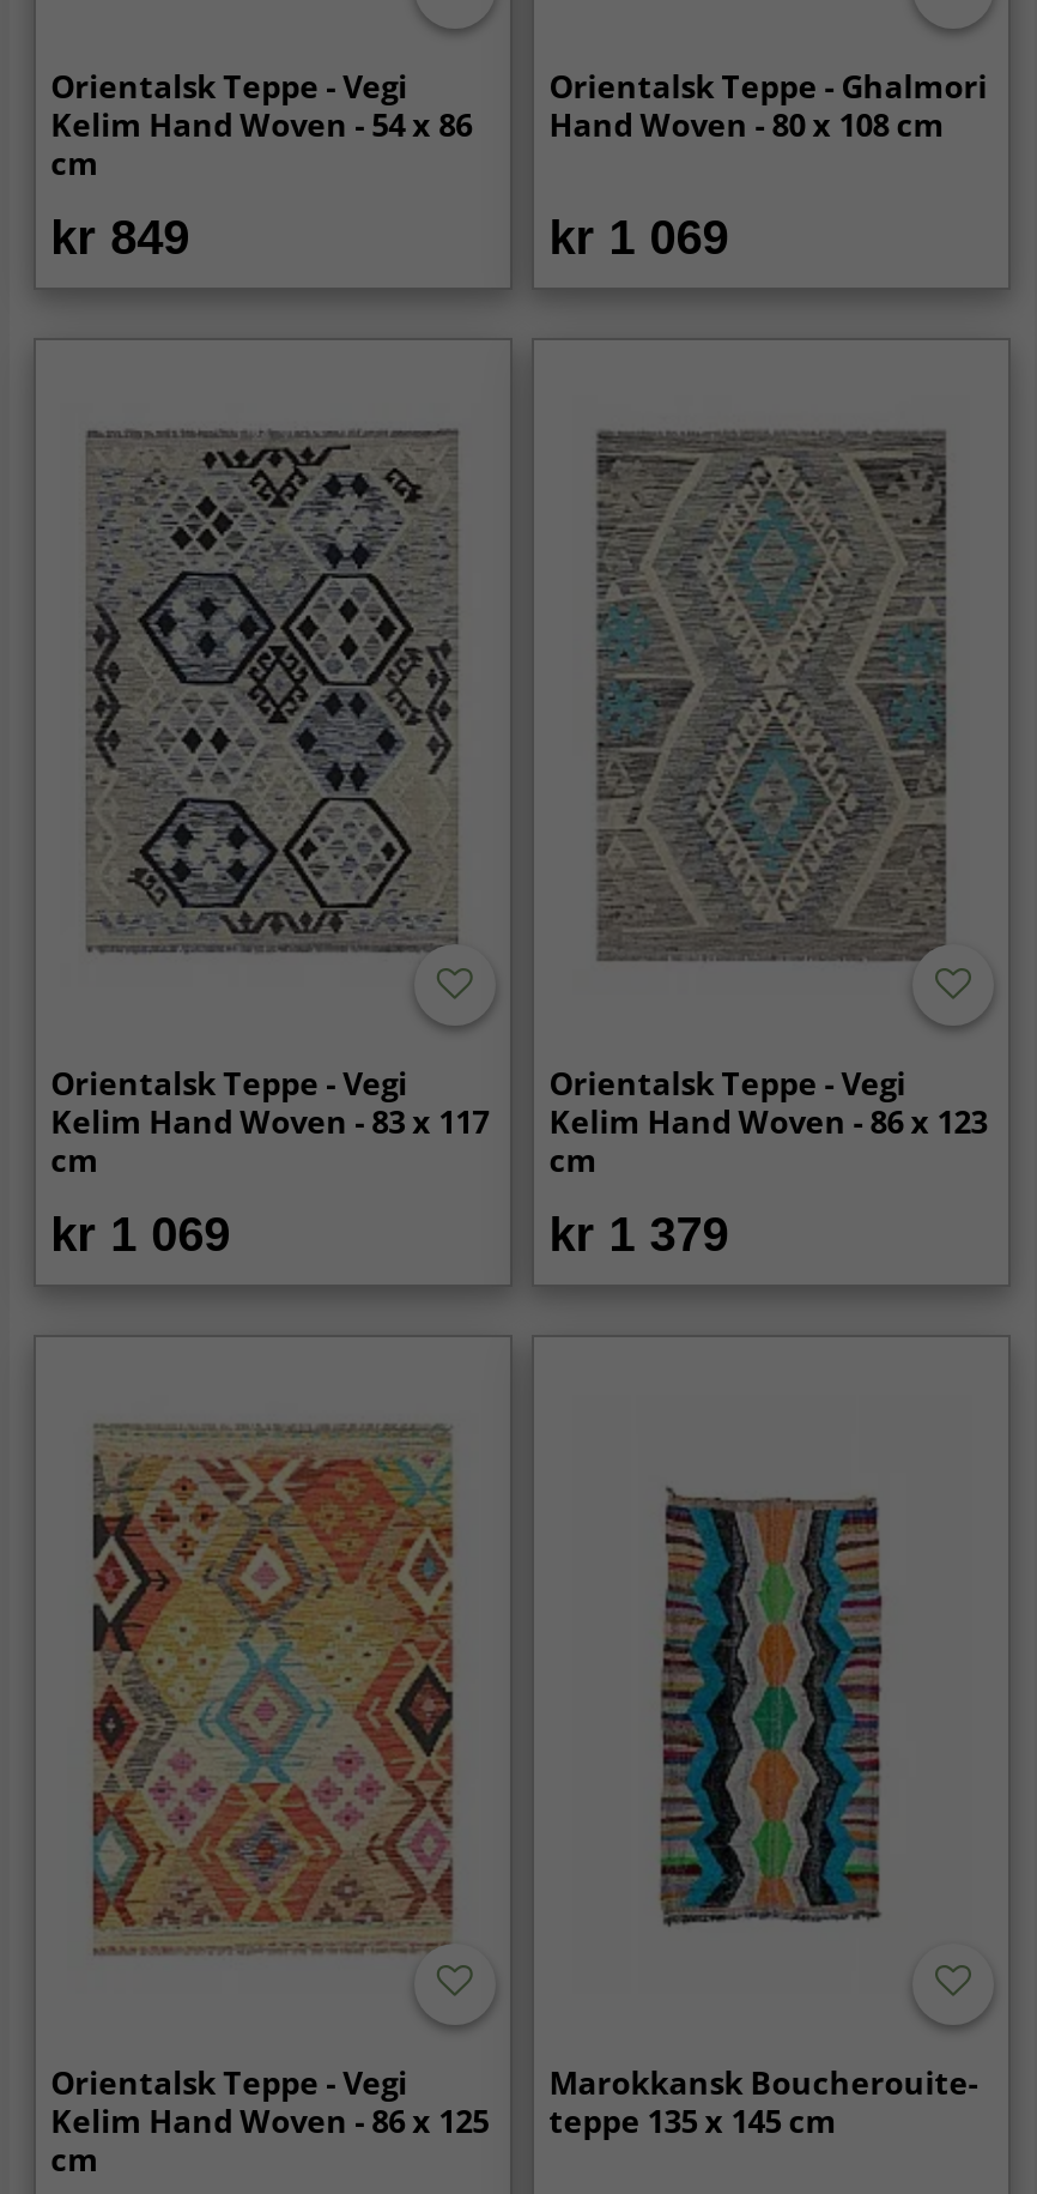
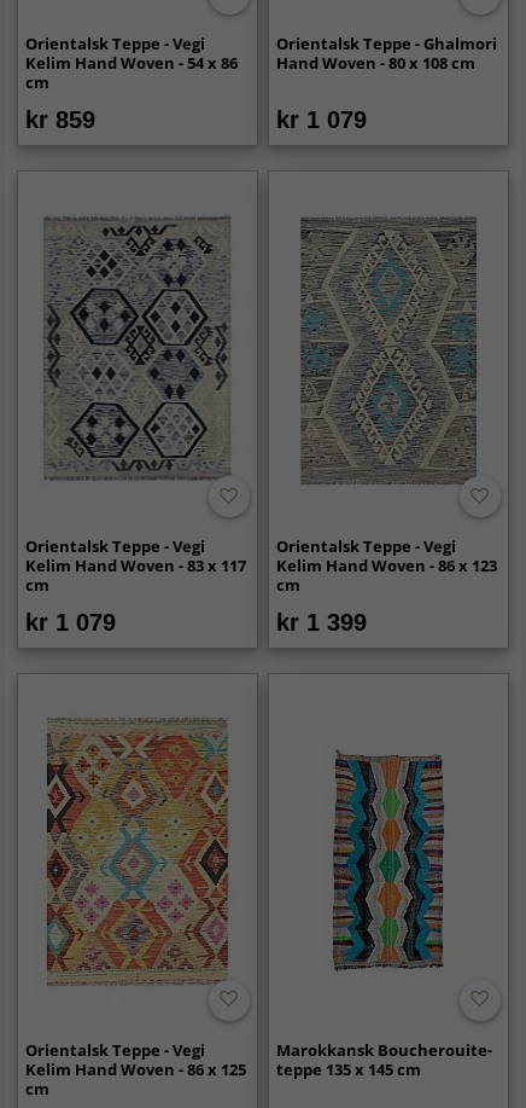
[51,210,190,263] kr 849 -> [26,106,96,133] kr 859
[549,210,729,263] kr 1 069 -> [277,106,367,133] kr 1 079
[51,1209,230,1262] kr 1 069 -> [26,609,116,636] kr 1 079
[549,1209,729,1262] kr 1 379 -> [277,609,367,636] kr 1 399

